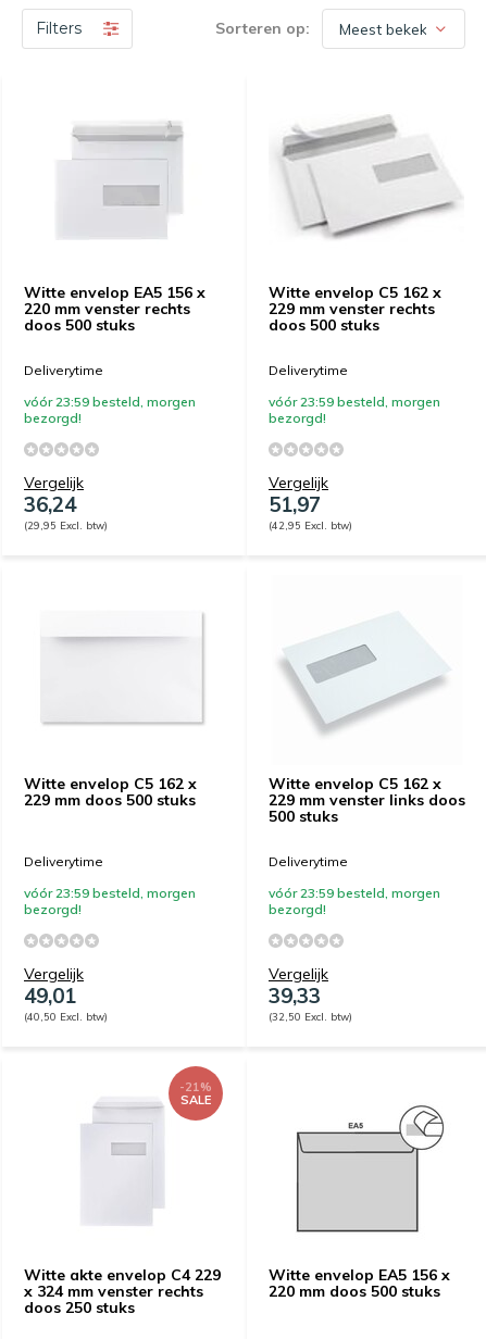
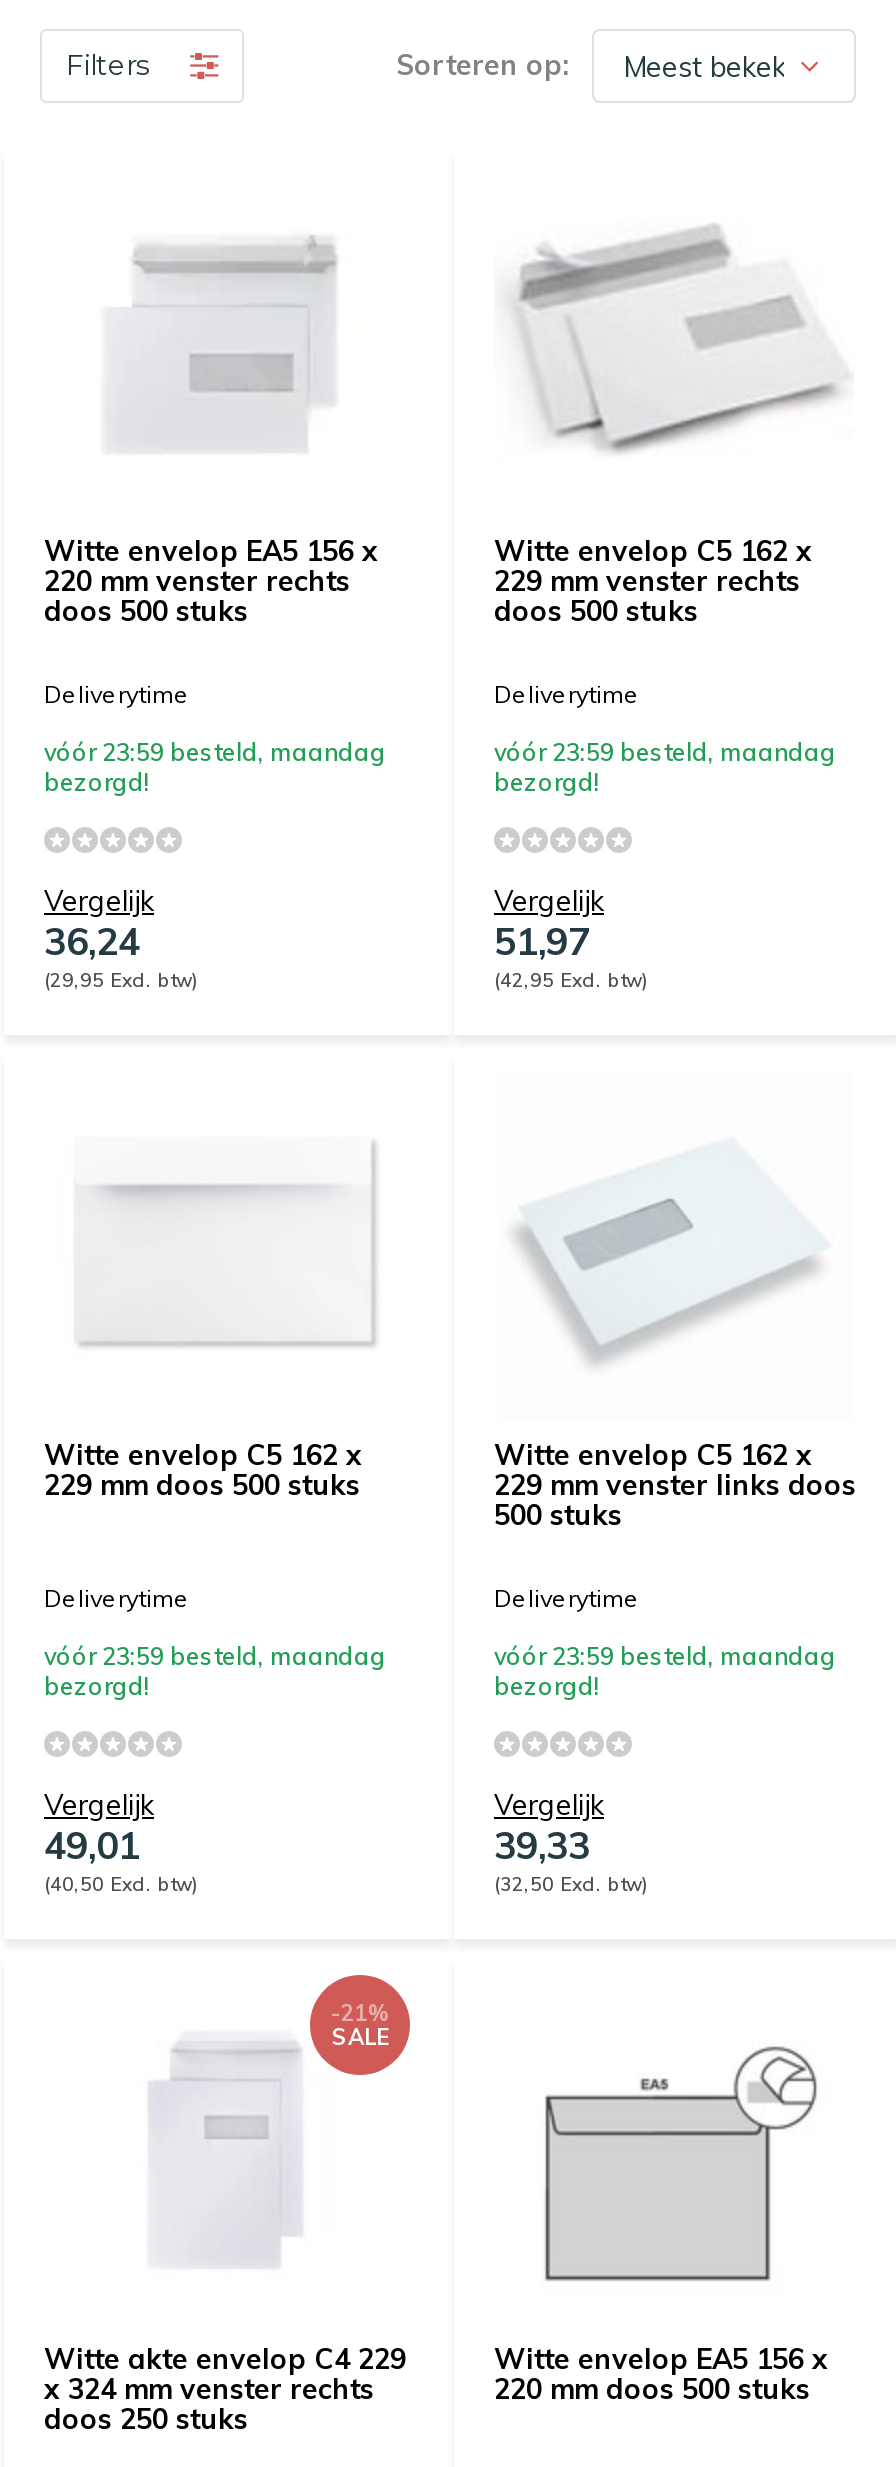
[24,393,196,410] vóór 23:59 besteld, morgen -> [44,737,386,767] vóór 23:59 besteld, maandag
[269,393,440,410] vóór 23:59 besteld, morgen -> [494,737,836,767] vóór 23:59 besteld, maandag
[24,885,196,901] vóór 23:59 besteld, morgen -> [44,1641,386,1671] vóór 23:59 besteld, maandag
[269,885,440,901] vóór 23:59 besteld, morgen -> [494,1641,836,1671] vóór 23:59 besteld, maandag

